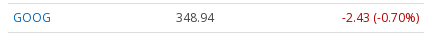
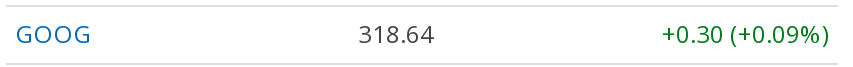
[176,9,214,26] 348.94 -> [358,17,434,51] 318.64
[342,9,419,26] -2.43 (-0.70%) -> [662,17,828,51] +0.30 (+0.09%)

